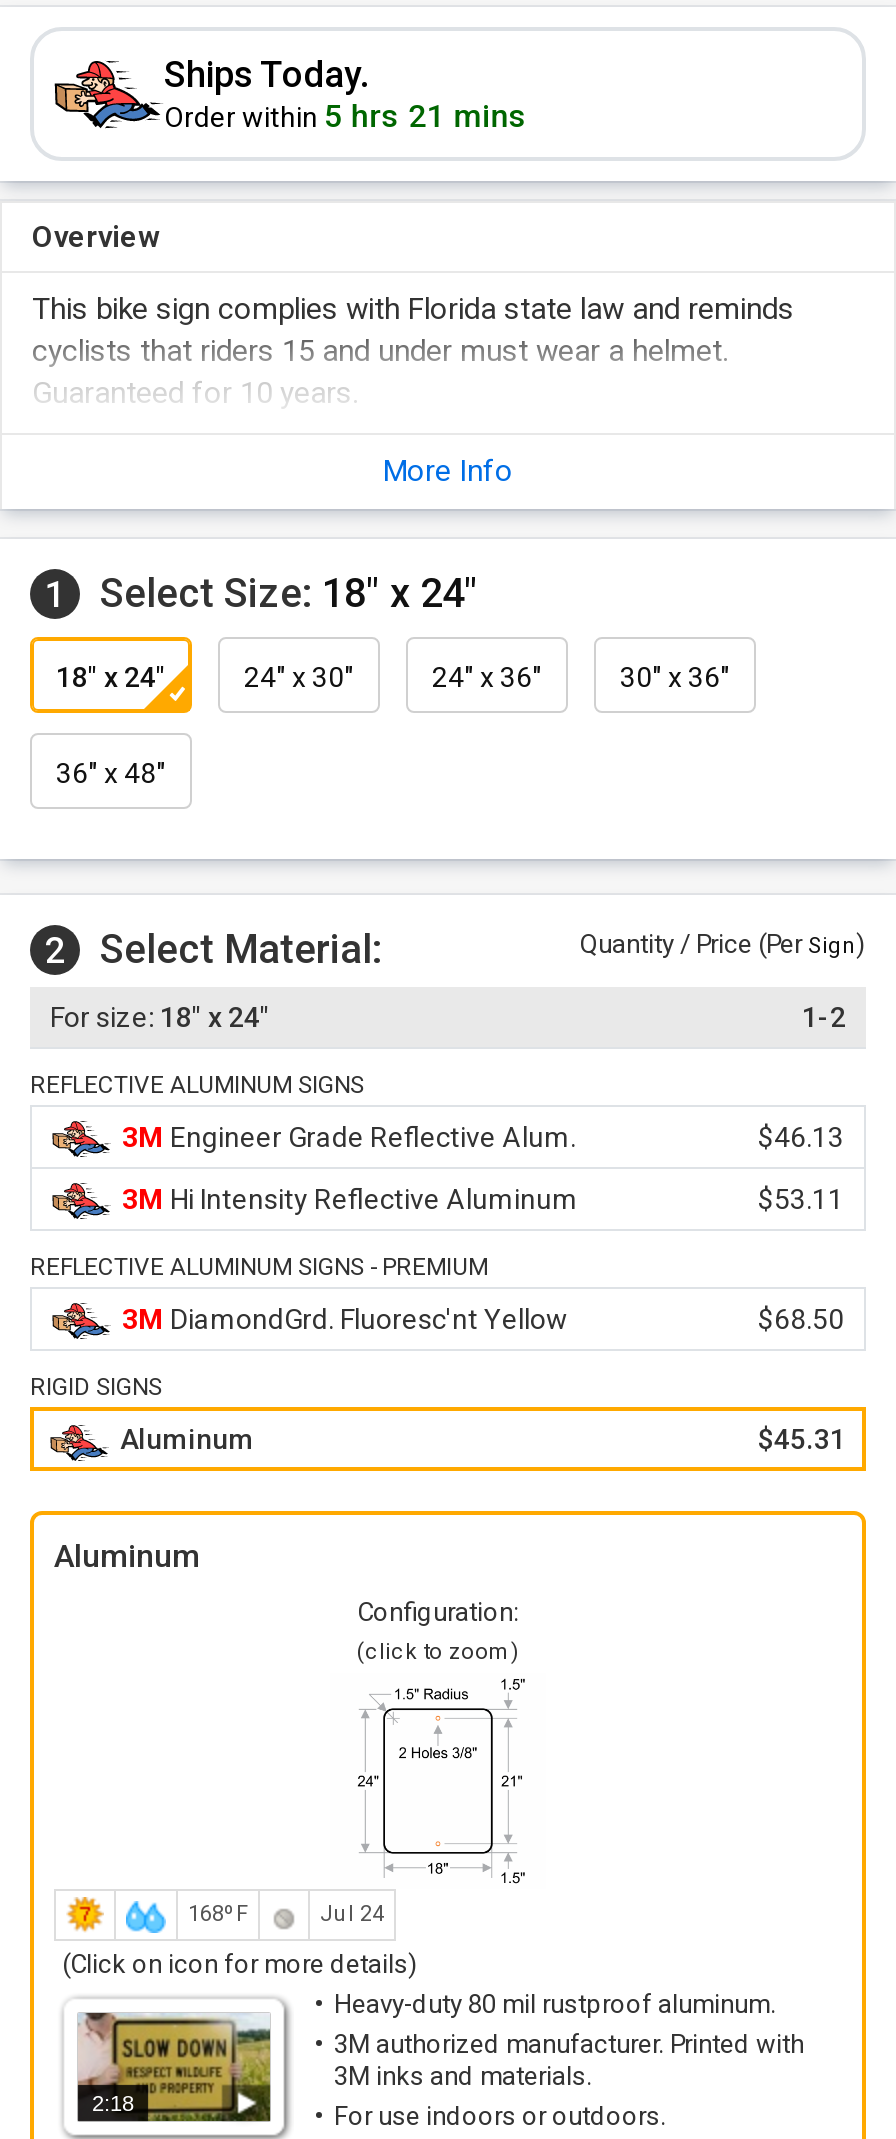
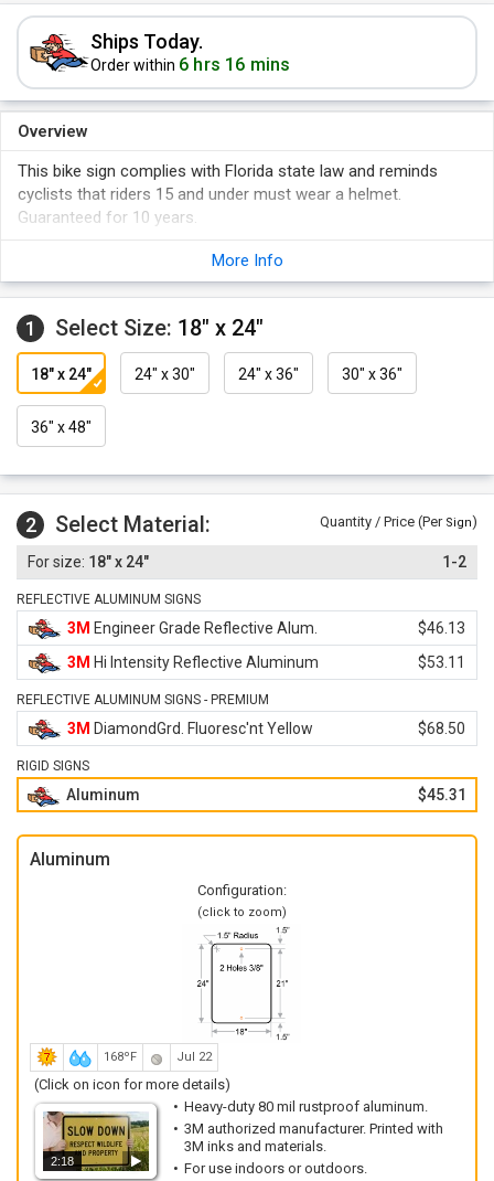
[164,97,527,135] Order within 5 hrs 21 mins -> [90,54,291,75] Order within 6 hrs 16 mins
[320,1901,384,1927] Jul 24 -> [176,1050,212,1064] Jul 22

